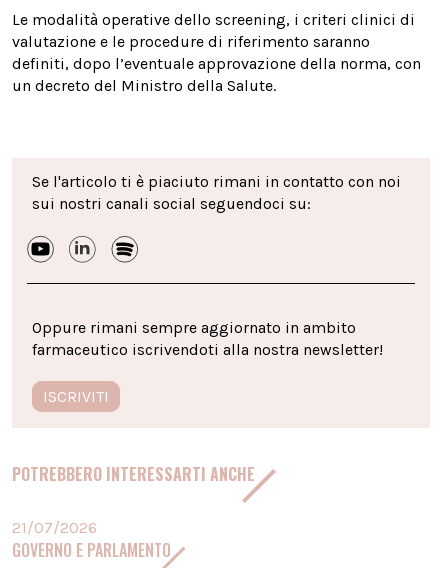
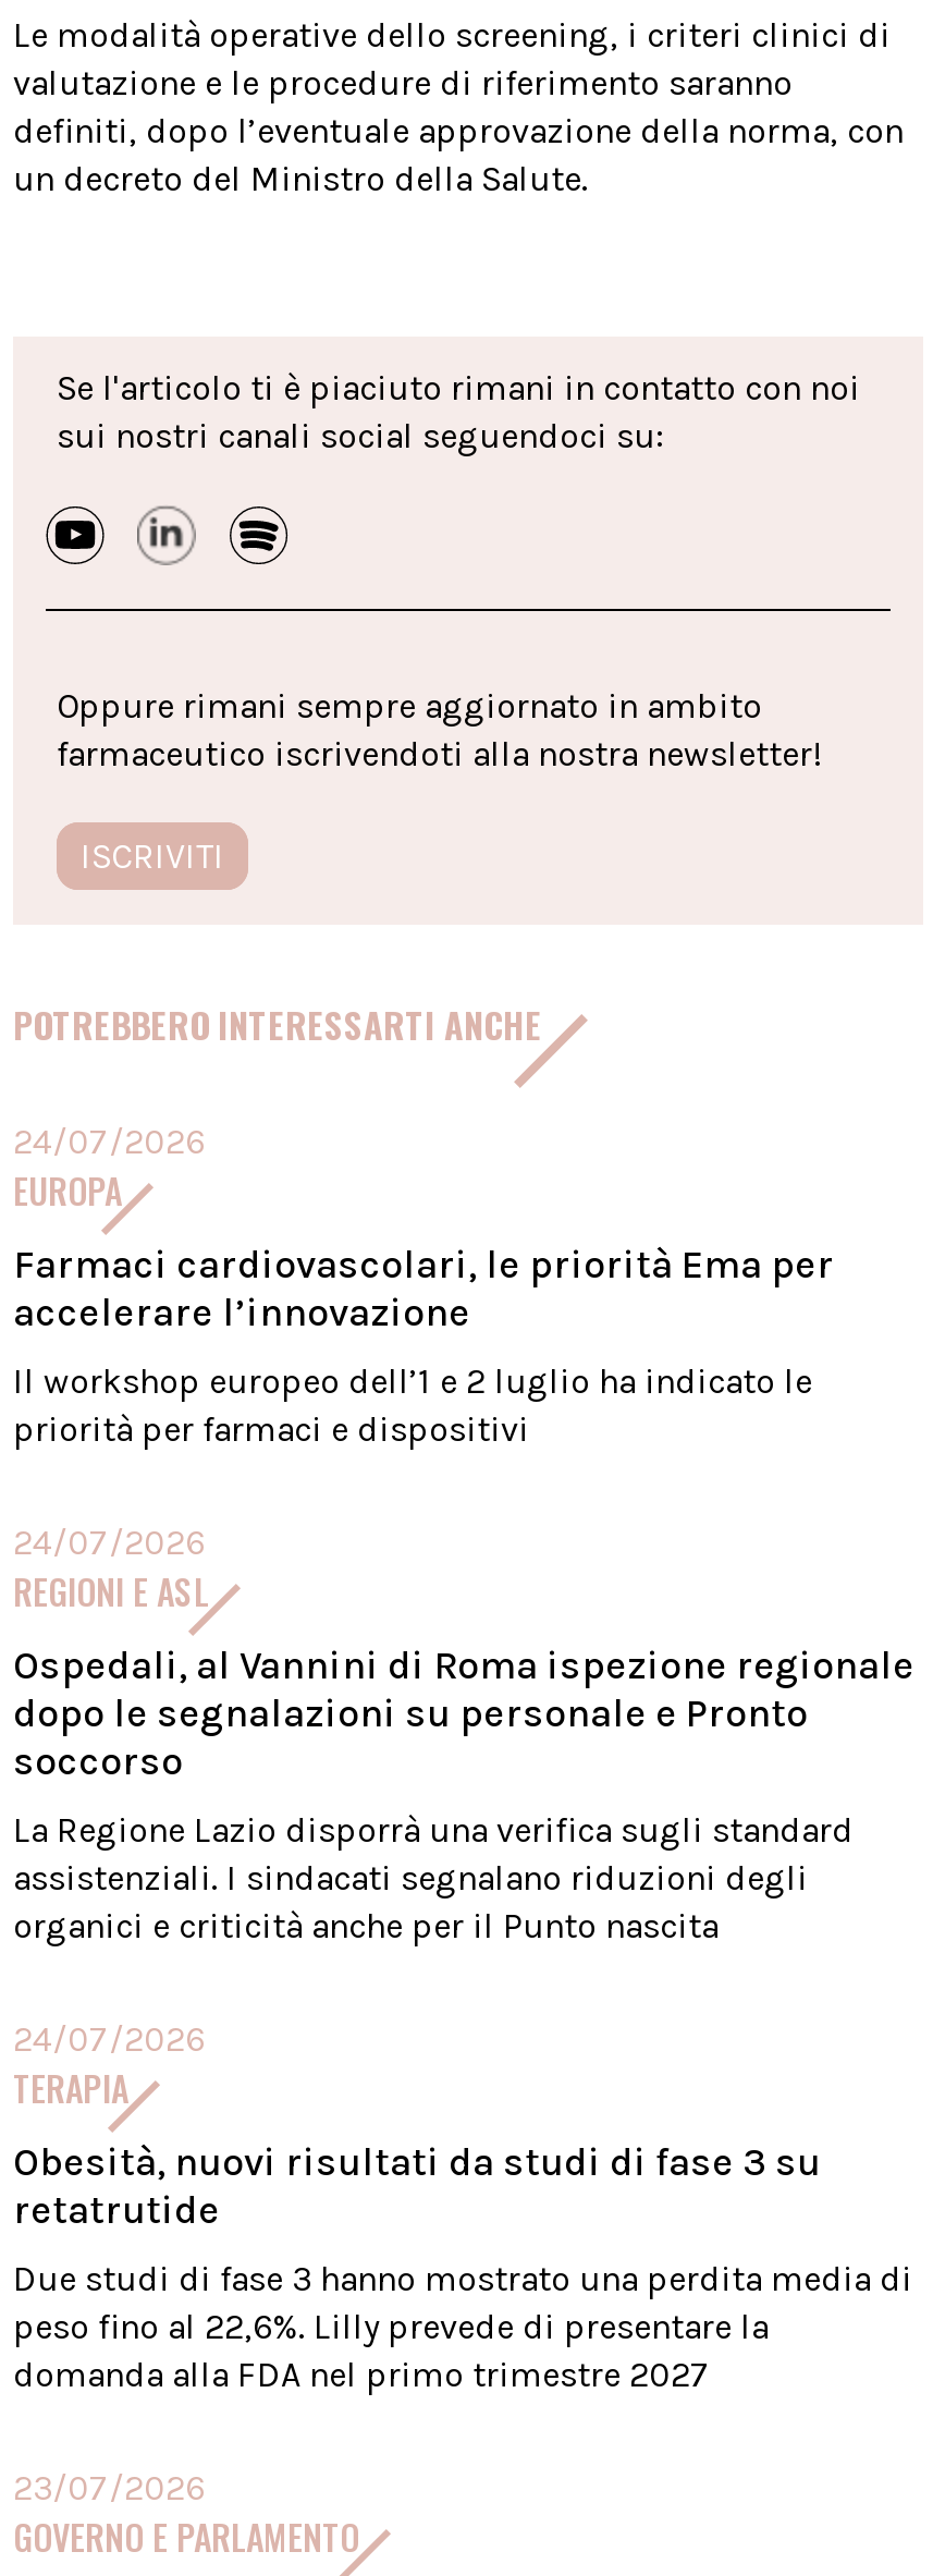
[12,518,97,537] 21/07/2026 -> [13,1122,914,2510] 24/07/2026 | EUROPA | Farmaci cardiovascolari, le priorità Ema per | accelerare l’innovazione | Il workshop europeo dell’1 e 2 luglio ha indicato le | priorità per farmaci e dispositivi | 24/07/2026 | REGIONI E ASL | Ospedali, al Vannini di Roma ispezione regionale | dopo le segnalazioni su personale e Pronto | soccorso | La Regione Lazio disporrà una verifica sugli standard | assistenziali. I sindacati segnalano riduzioni degli | organici e criticità anche per il Punto nascita | 24/07/2026 | TERAPIA | Obesità, nuovi risultati da studi di fase 3 su | retatrutide | Due studi di fase 3 hanno mostrato una perdita media di | peso fino al 22,6%. Lilly prevede di presentare la | domanda alla FDA nel primo trimestre 2027 | 23/07/2026

